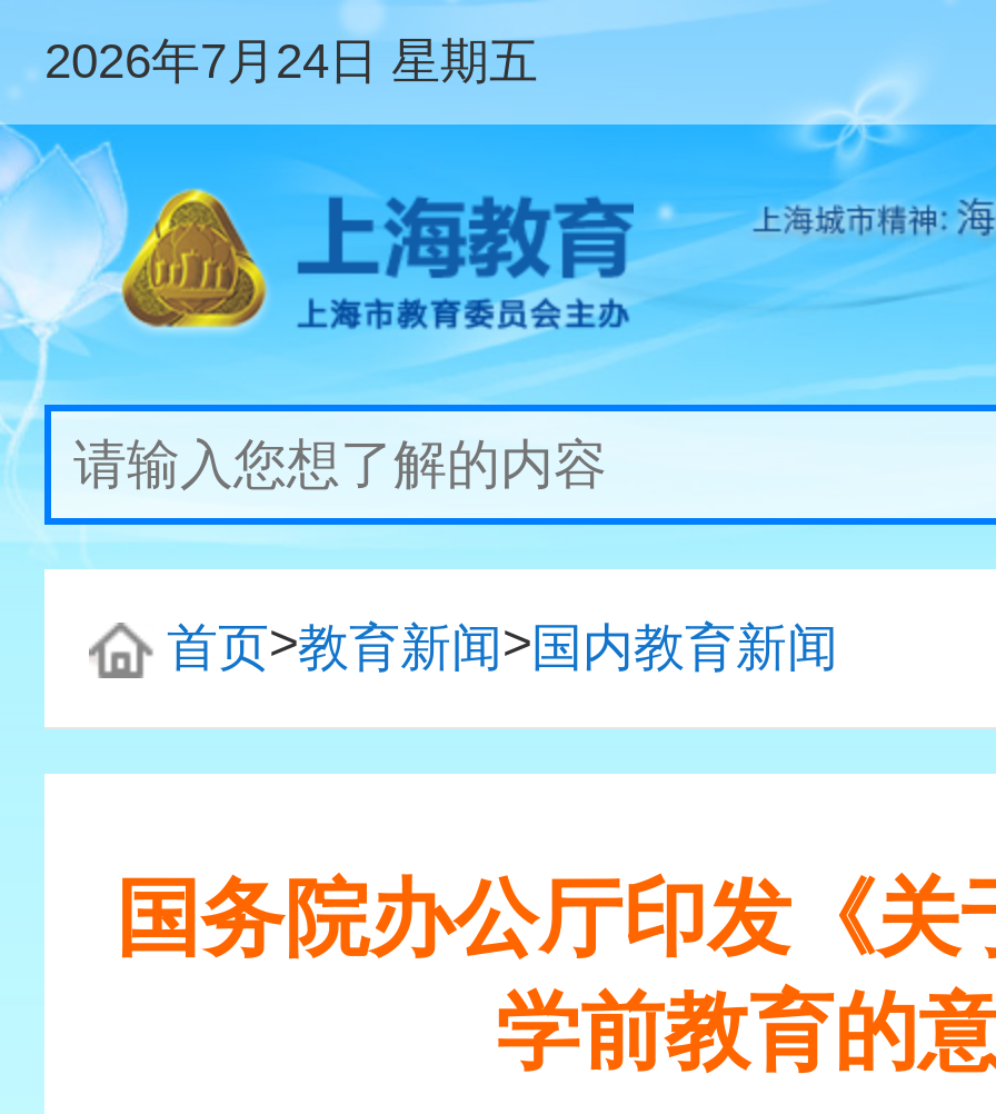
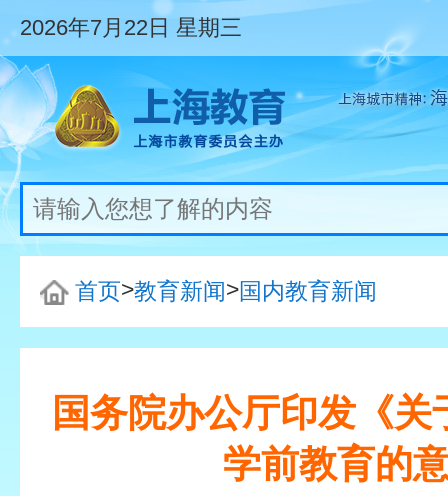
[44,33,538,89] 2026年7月24日星期五 -> [20,15,242,40] 2026年7月22日星期三

